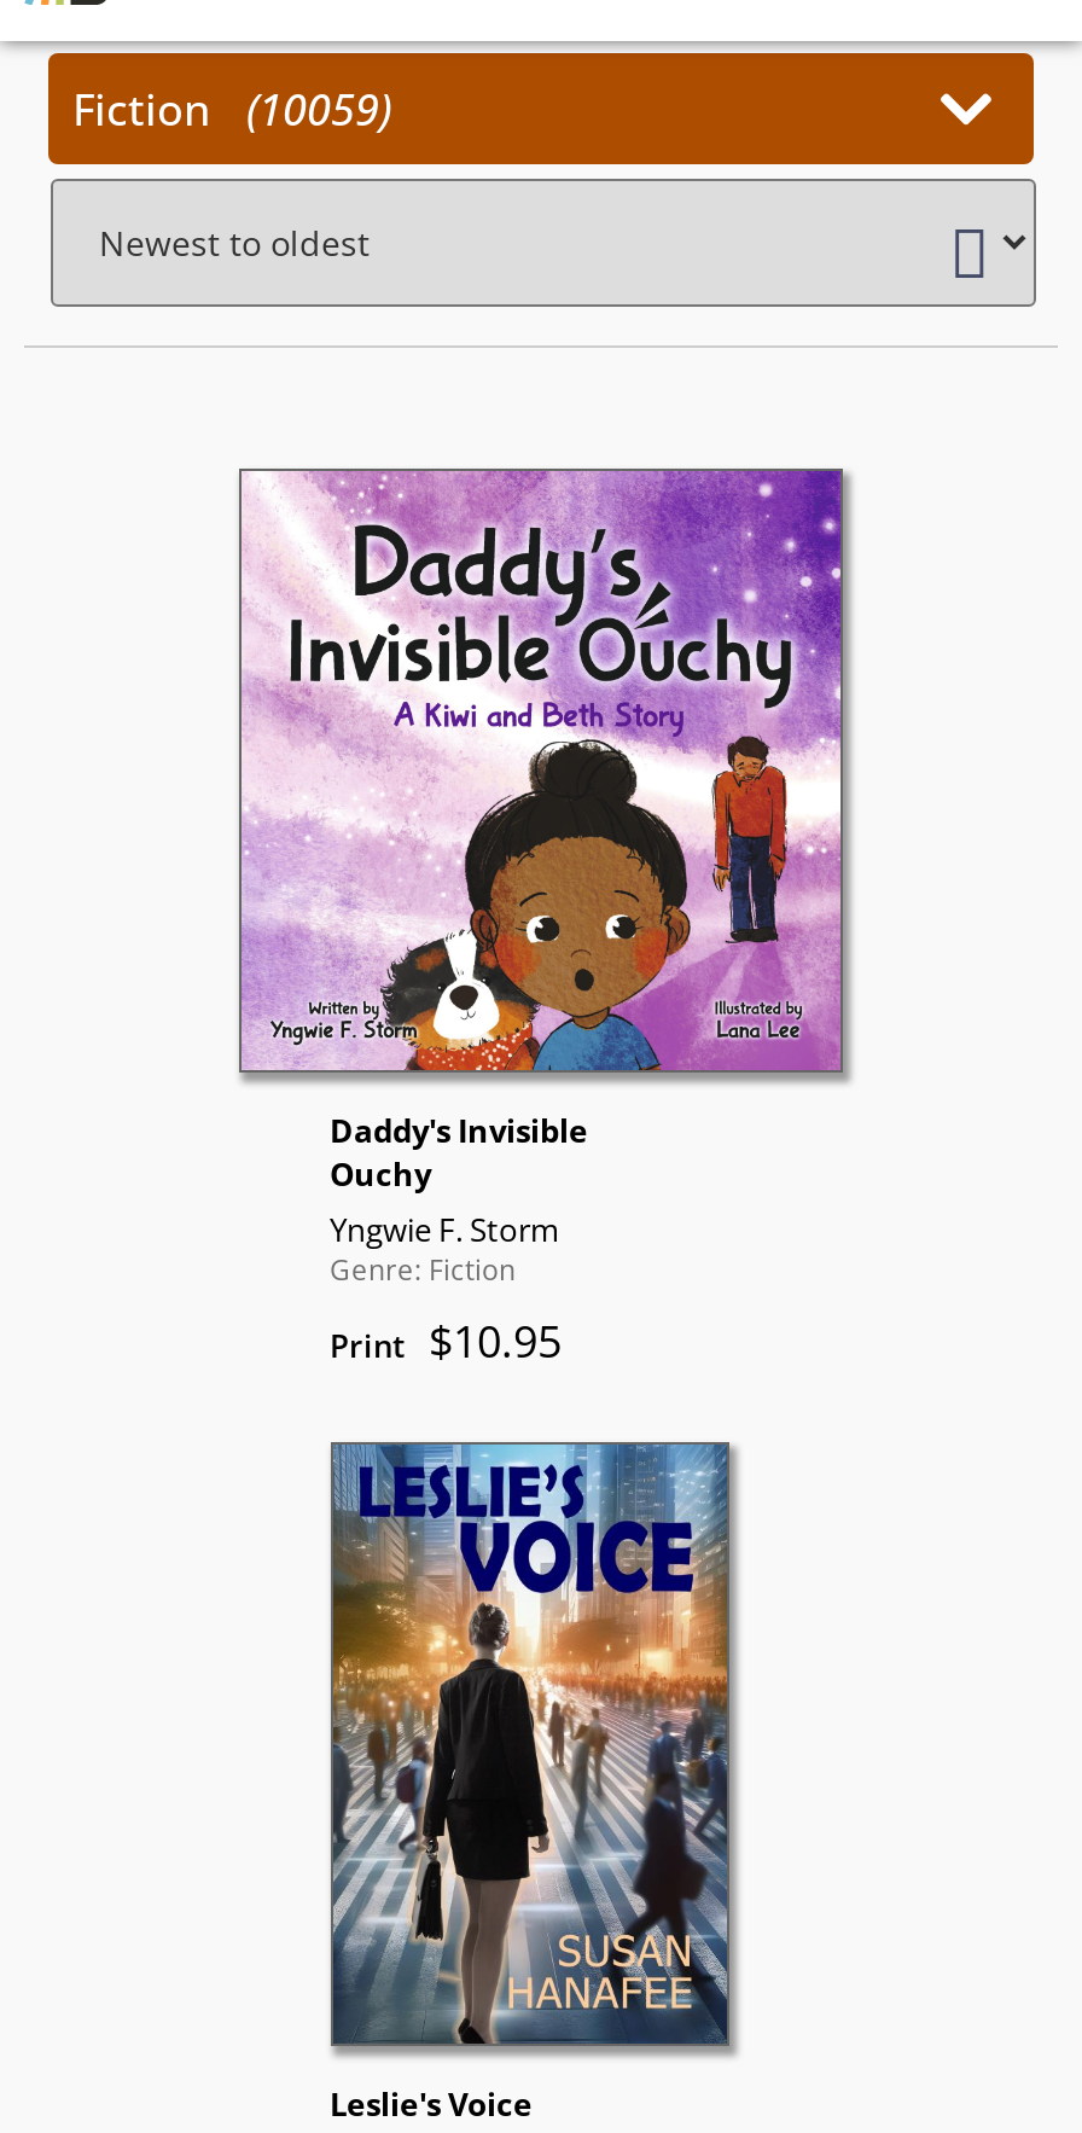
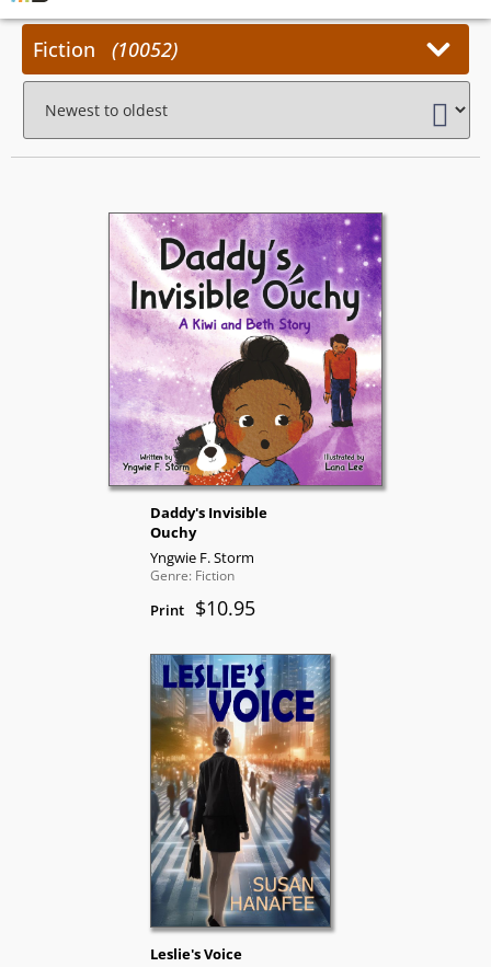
[72,80,379,138] Fiction 10059 -> [33,36,172,62] Fiction 10052

